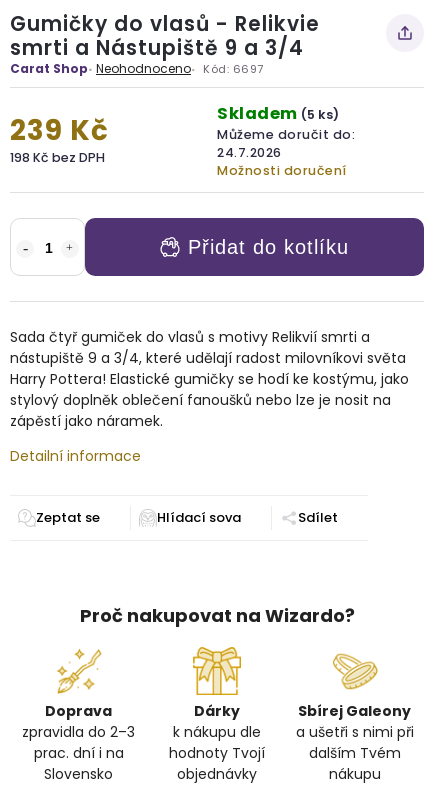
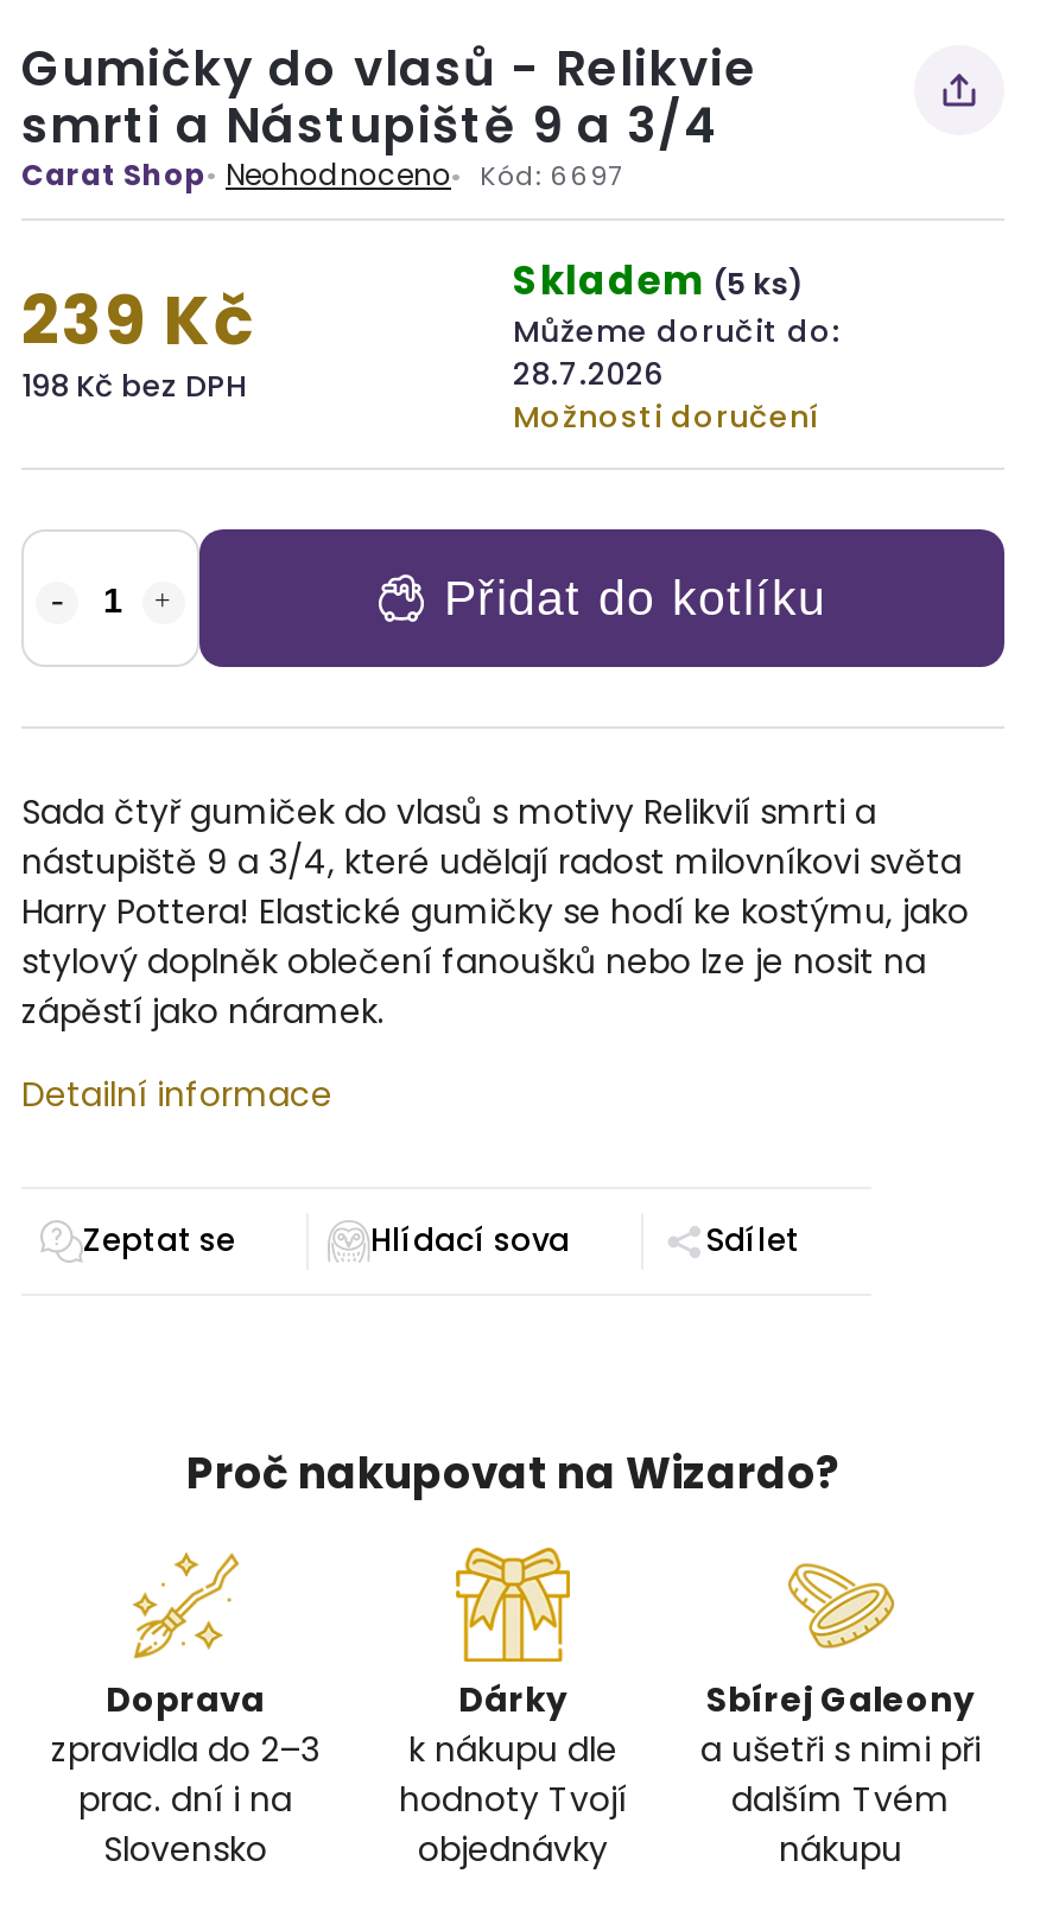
[217,143,281,160] 24.7.2026 -> [513,353,664,393] 28.7.2026

